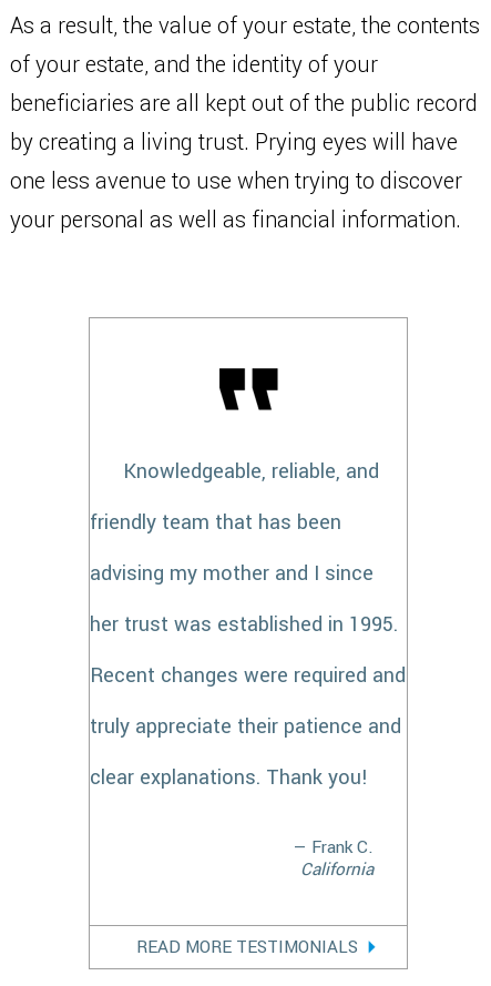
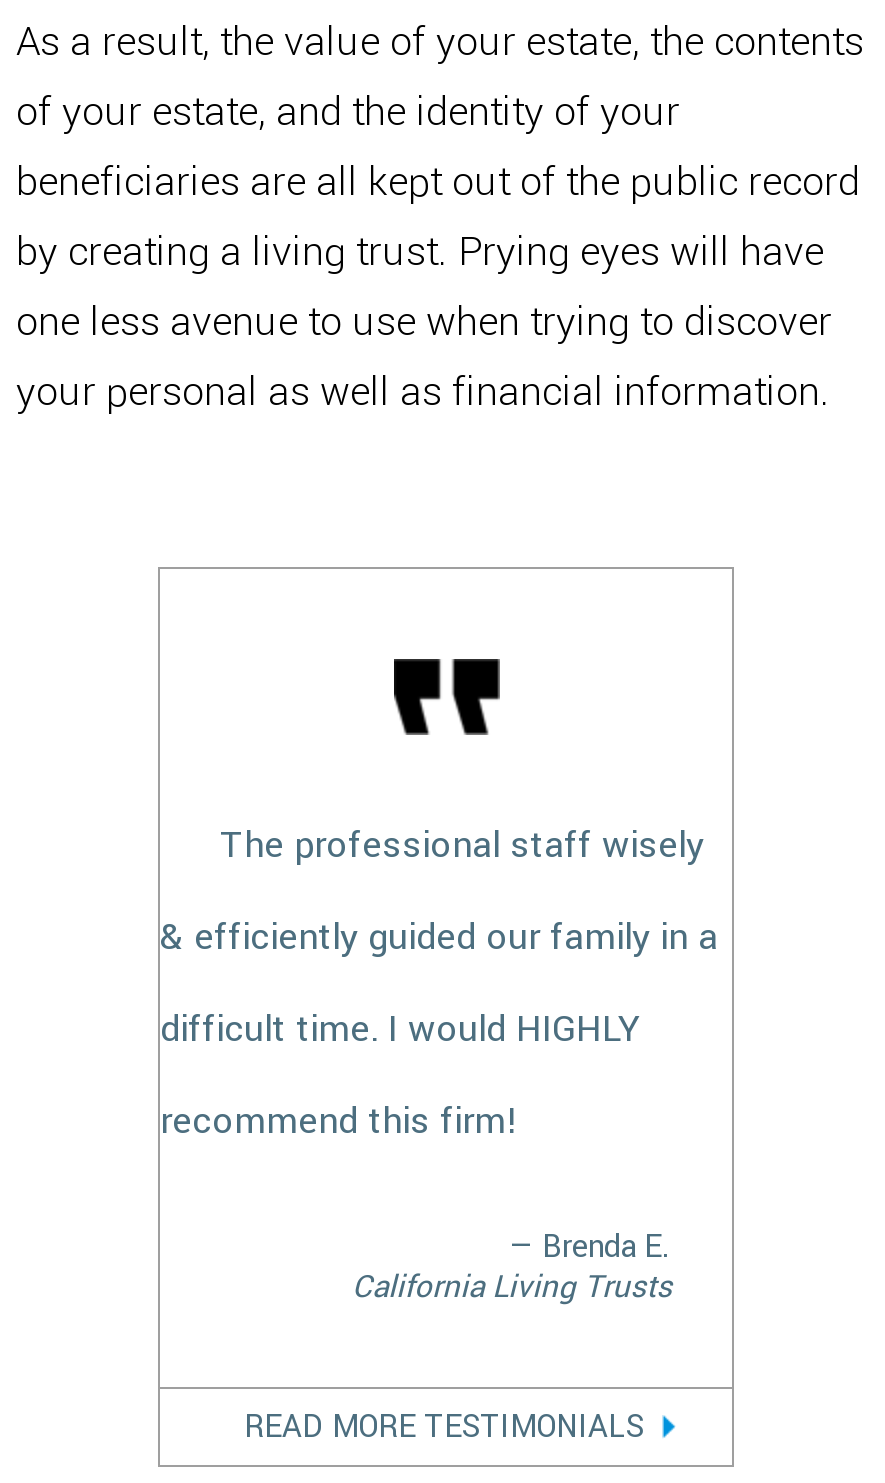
[90,457,406,882] Knowledgeable, reliable, and | friendly team that has been | advising my mother and I since | her trust was established in 1995. | Recent changes were required and | truly appreciate their patience and | clear explanations. Thank you! | — Frank C. | California -> [160,819,718,1309] The professional staff wisely | & efficiently guided our family in a | difficult time. I would HIGHLY | recommend this firm! | — Brenda E. | California Living Trusts

